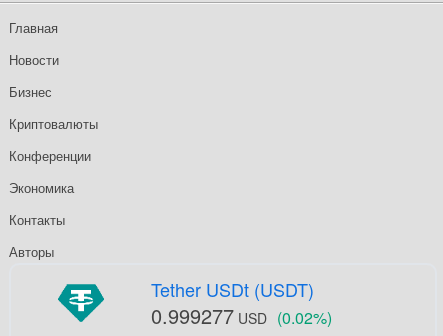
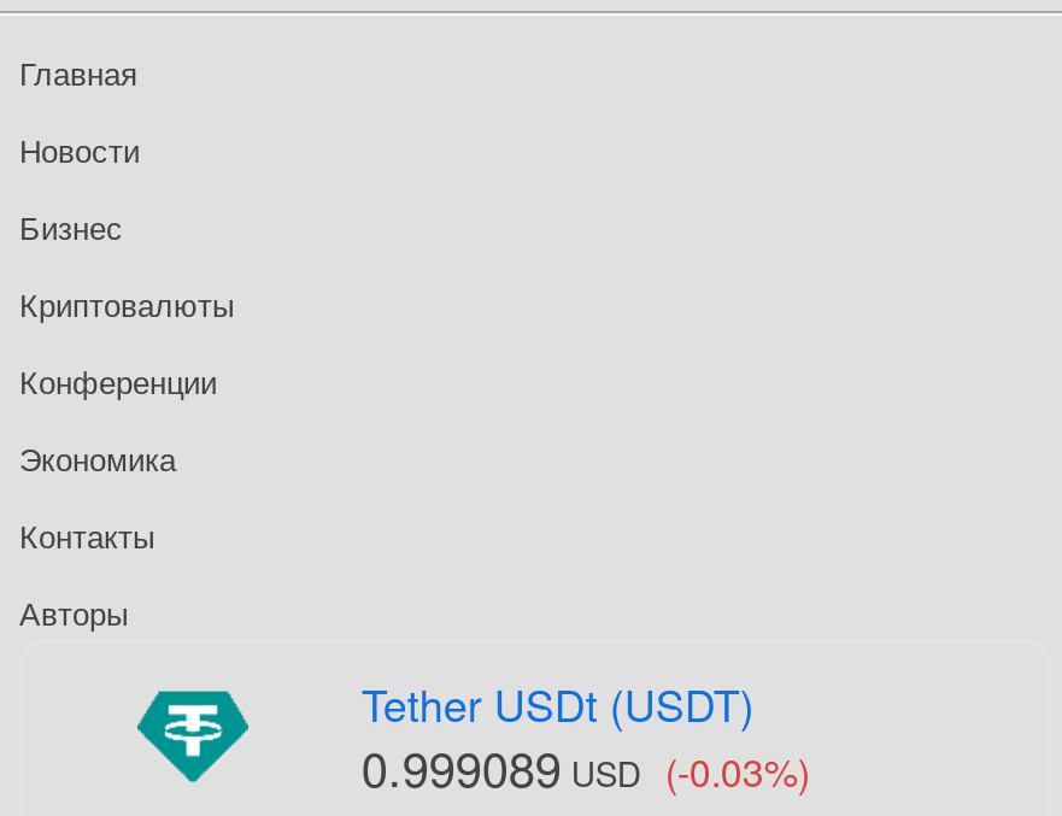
[151,301,332,330] 0.999277 USD (0.02%) -> [361,731,810,801] 0.999089 USD (-0.03%)

